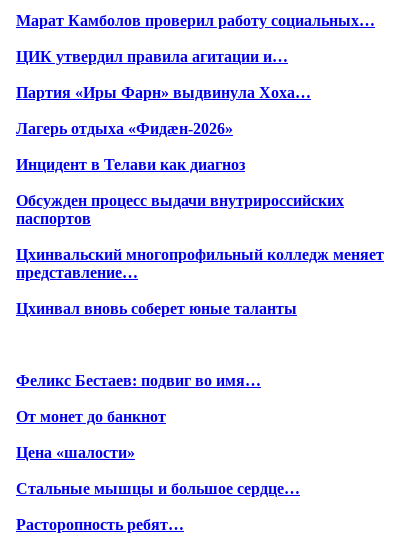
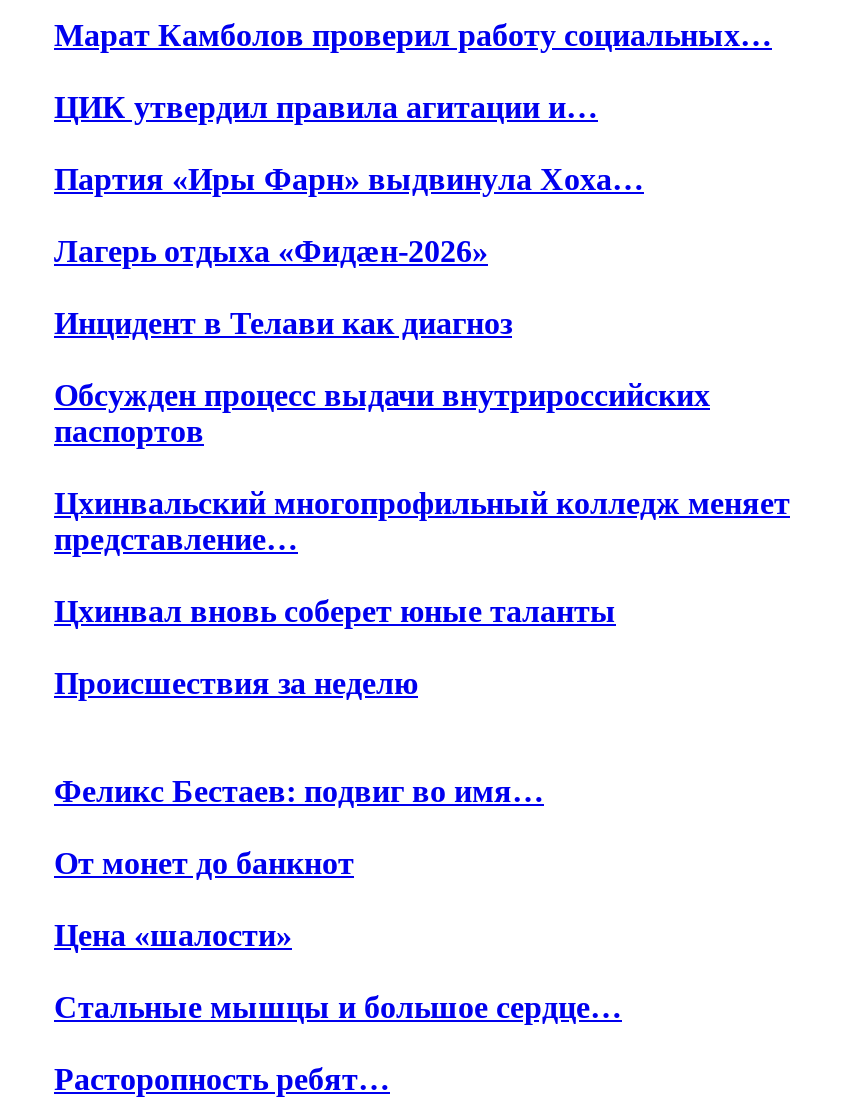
none -> [54,666,418,700] Происшествия за неделю

